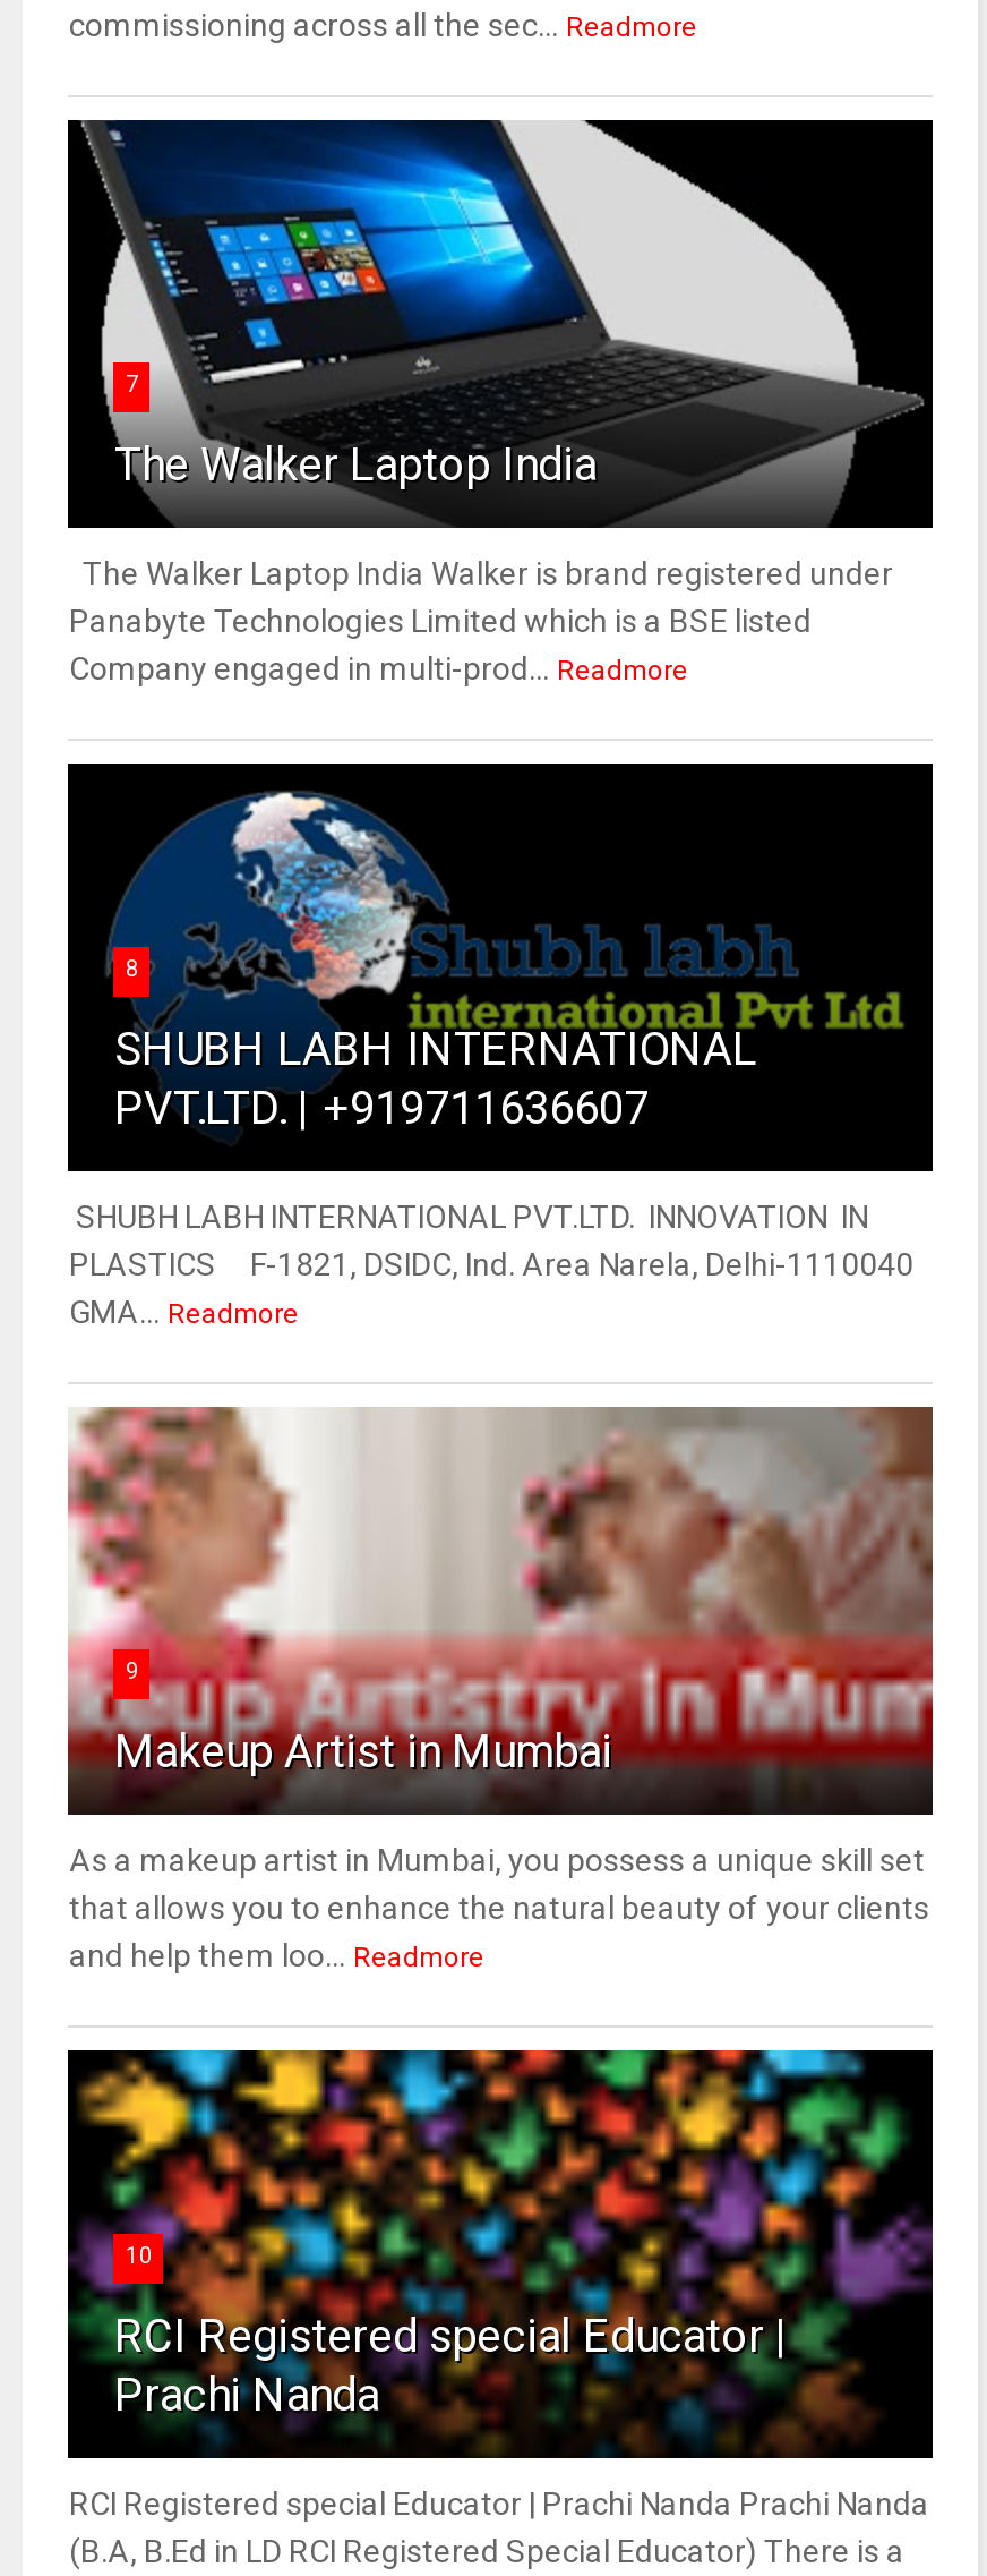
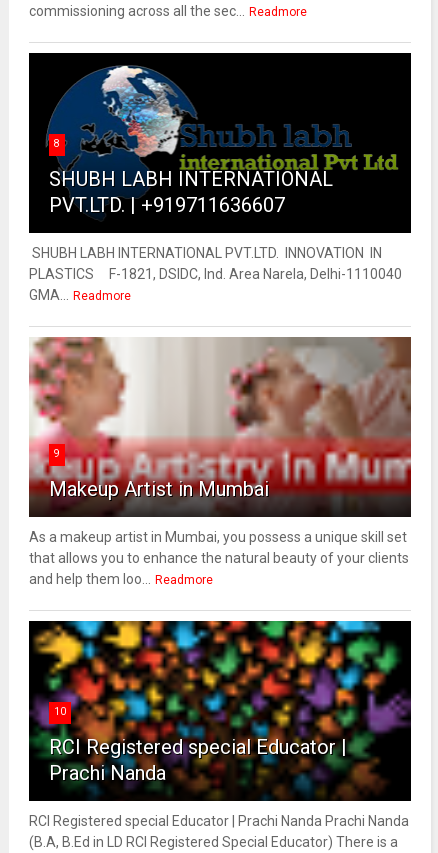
[69,120,926,686] [image] | 7 | The Walker Laptop India | The Walker Laptop India Walker is brand registered under | Panabyte Technologies Limited which is a BSE listed | Company engaged in multi-prod... Readmore -> none

